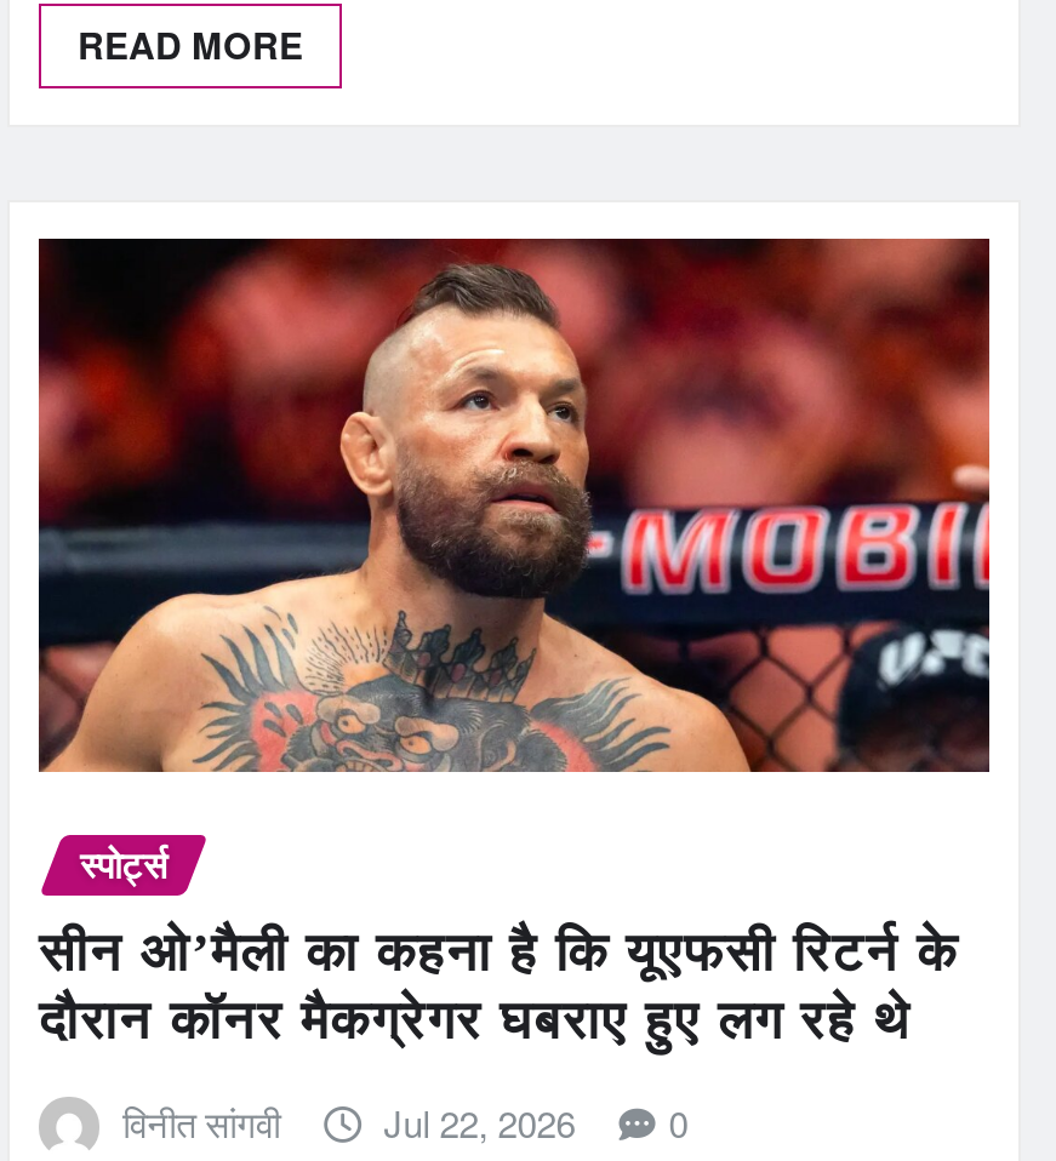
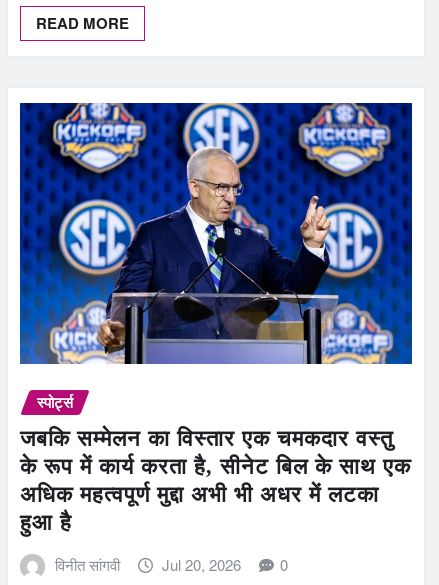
[36,236,992,774] [image] -> [19,102,413,365] [image]
[39,922,958,1050] सीन ओ’मैली का कहना है कि यूएफसी रिटर्न के | दौरान कॉनर मैकग्रेगर घबराए हुए लग रहे थे -> [20,426,411,535] जबकि सम्मेलन का विस्तार एक चमकदार वस्तु | के रूप में कार्य करता है, सीनेट बिल के साथ एक | अधिक महत्वपूर्ण मुद्दा अभी भी अधर में लटका | हुआ है
[384,1096,688,1147] Jul 22, 2026 0 -> [162,554,288,575] Jul 20, 2026 0

